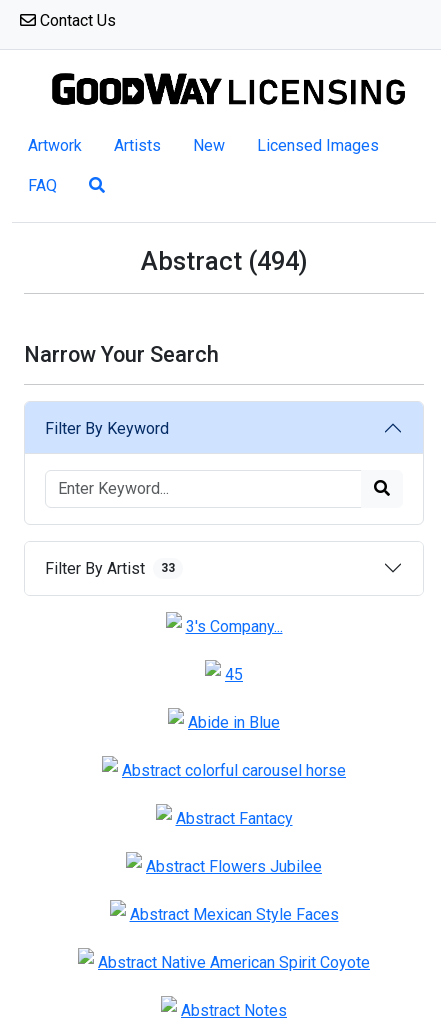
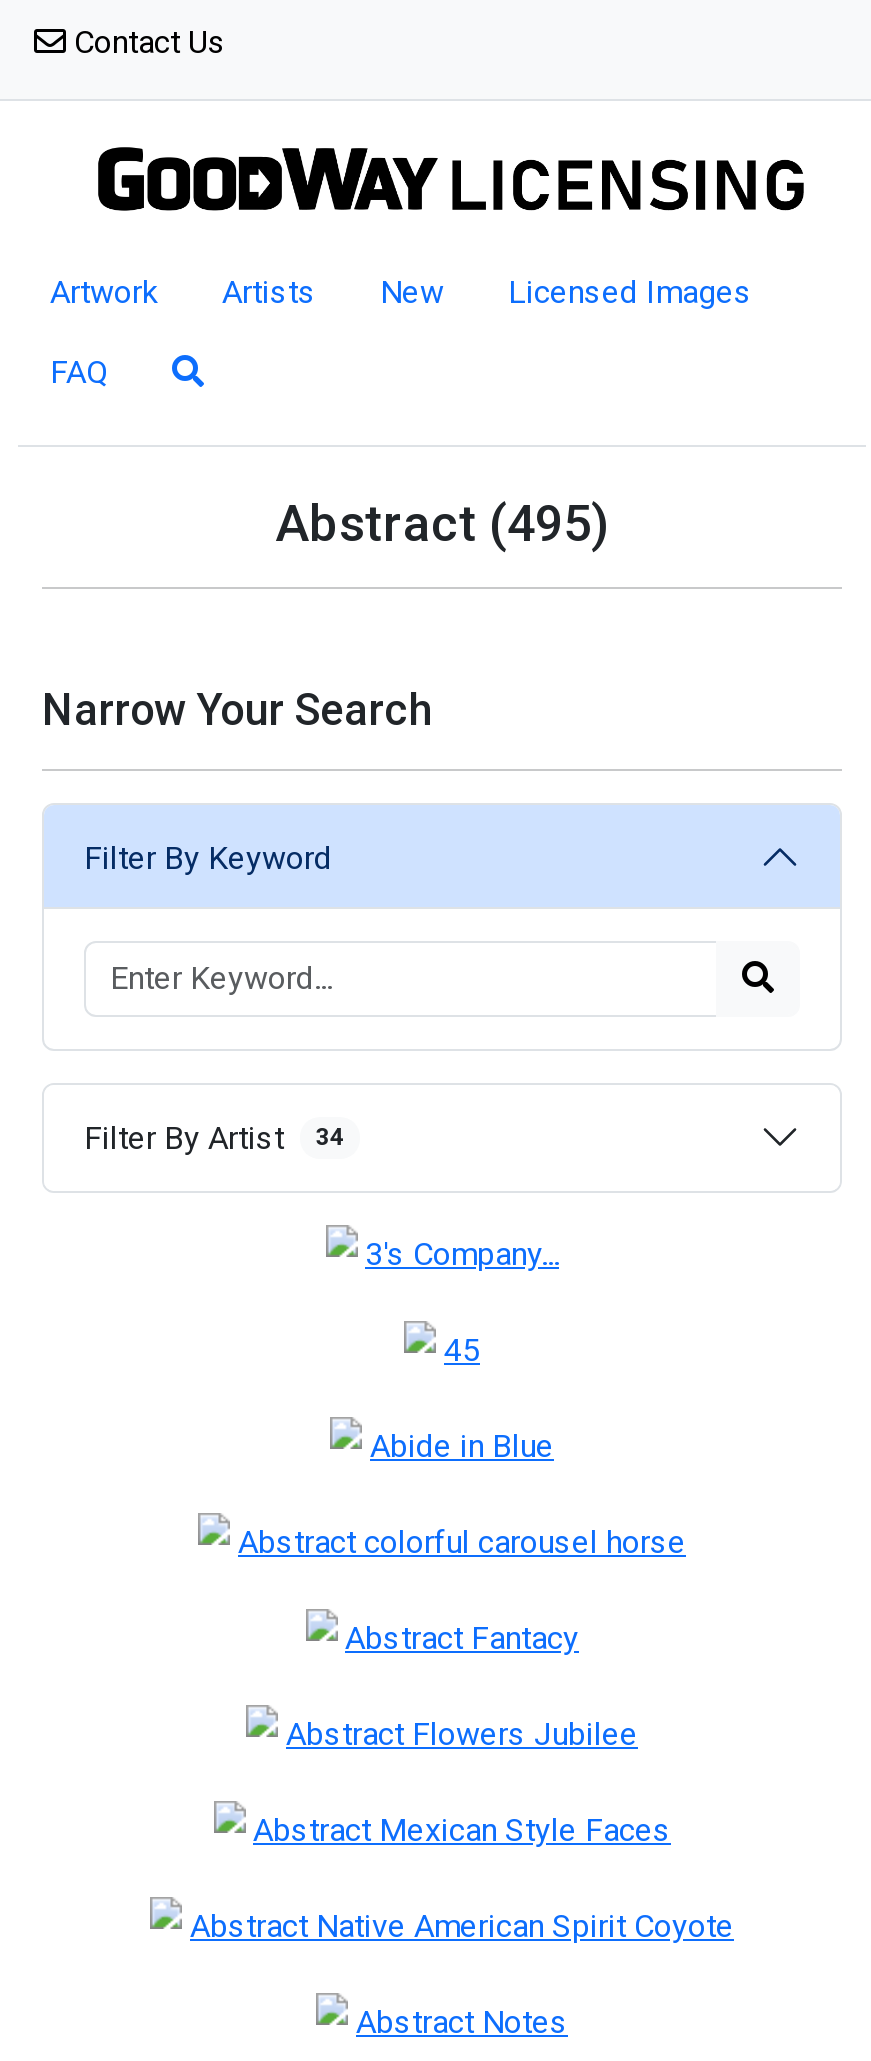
[140,247,307,276] Abstract (494) -> [275,495,609,553] Abstract (495)
[45,559,175,578] Filter By Artist 33 -> [84,1119,344,1157] Filter By Artist 34

